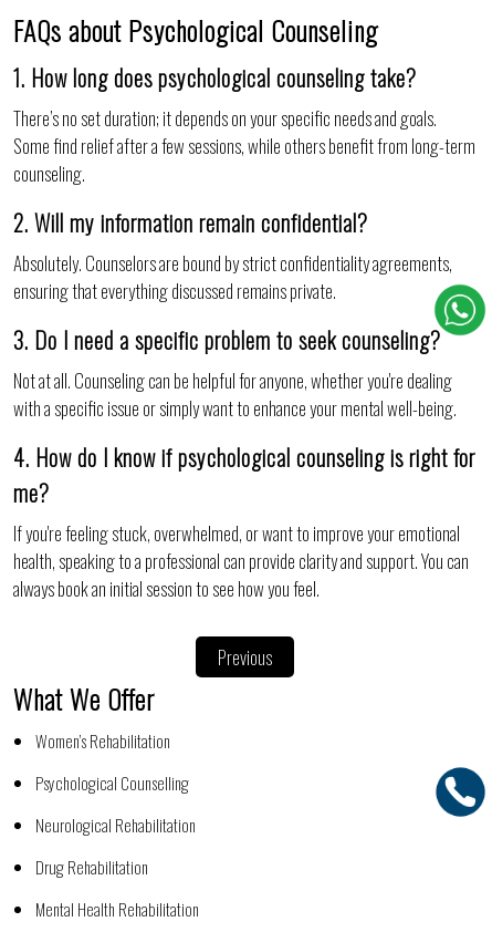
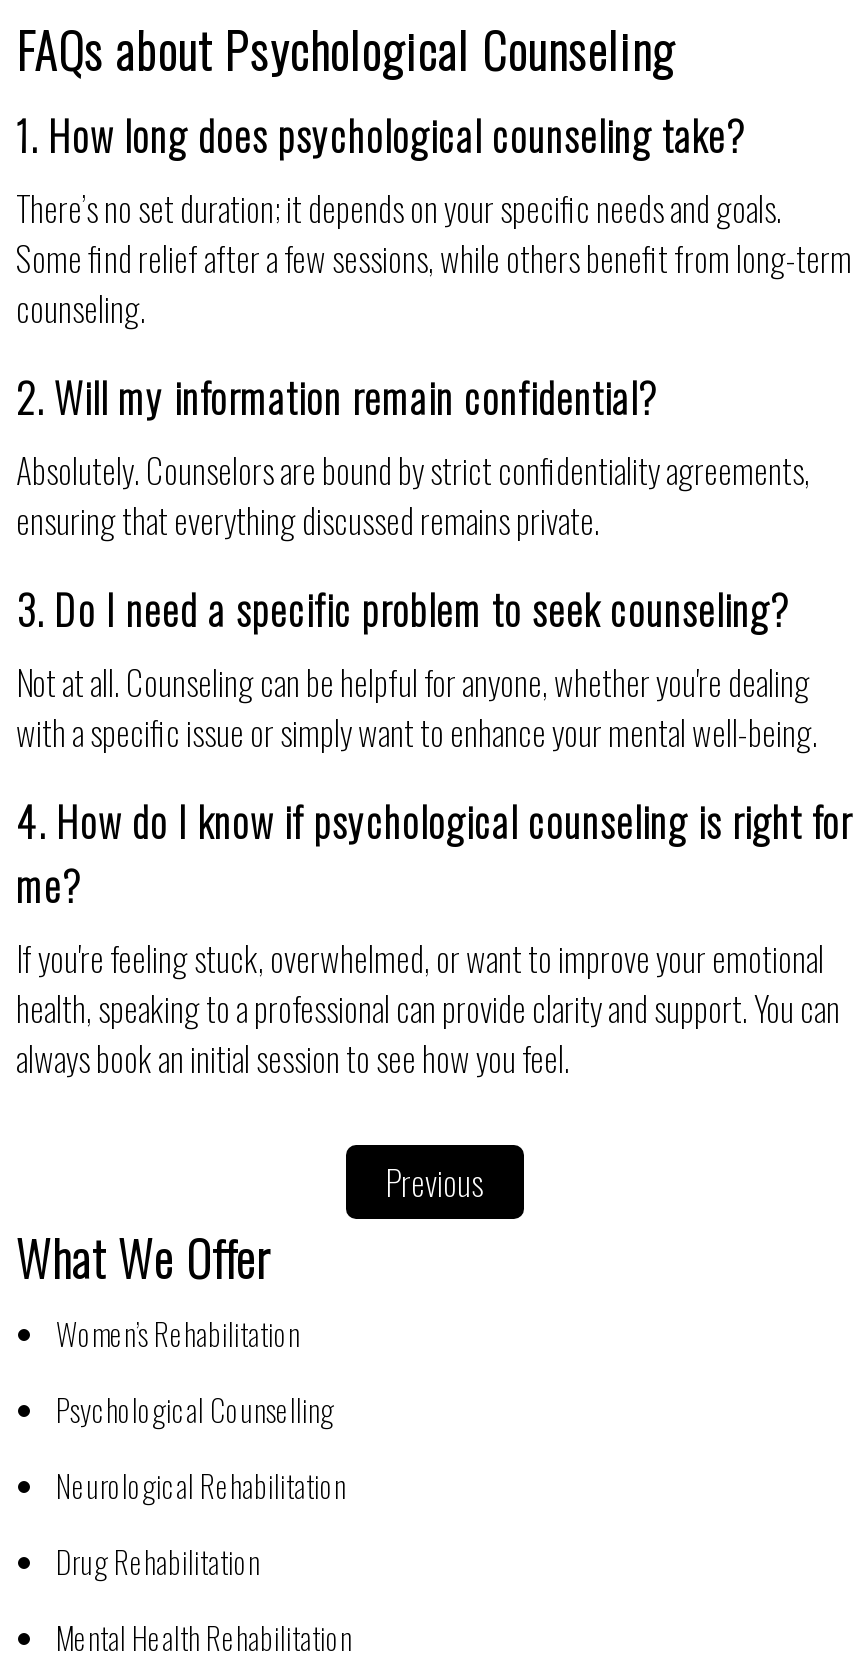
[433,283,486,336] [image] -> none
[435,766,486,818] [image] -> none

